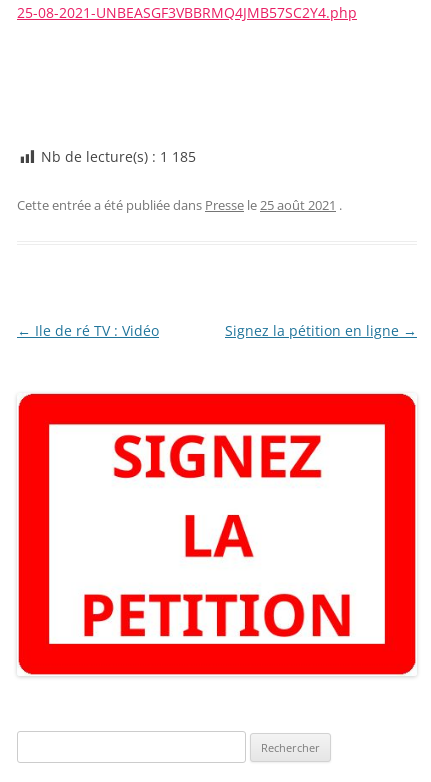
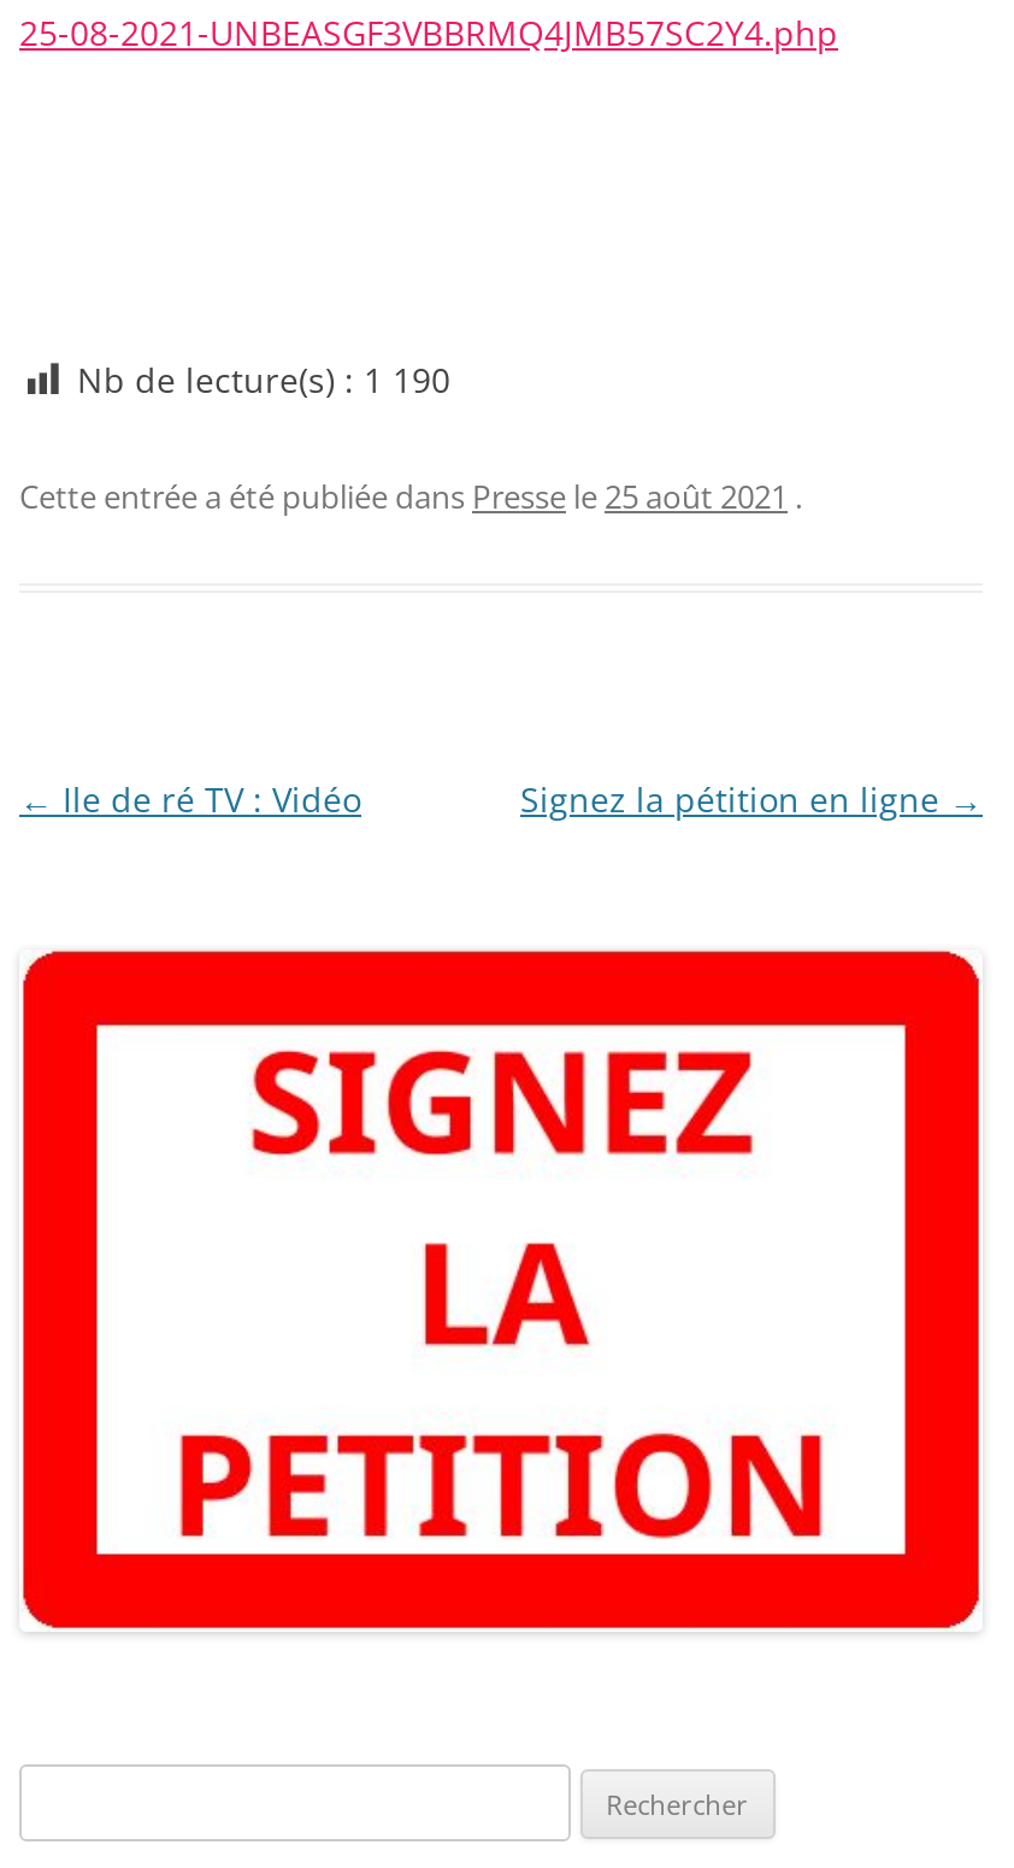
[41,147,196,166] Nb de lecture(s) : 1 185 -> [77,355,450,401] Nb de lecture(s) : 1 190

